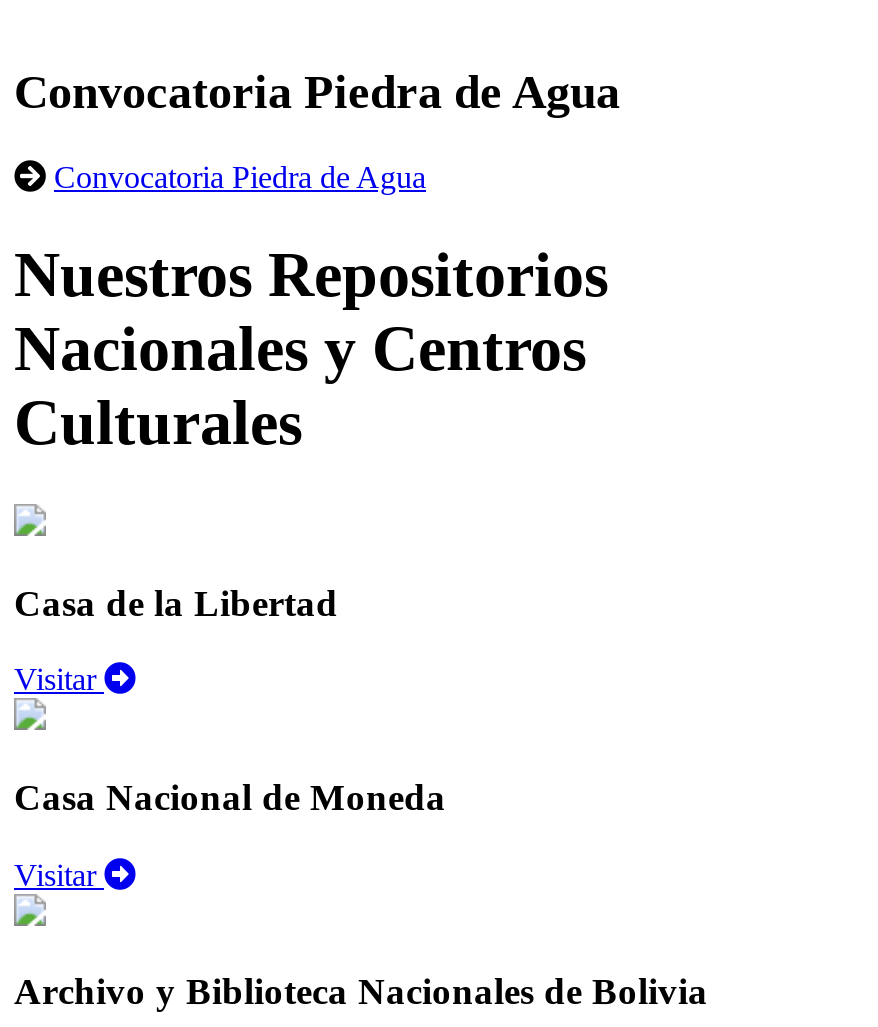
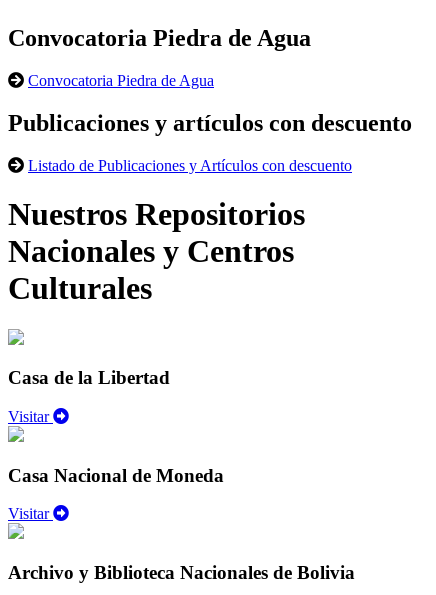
none -> [8,110,412,174] Publicaciones y artículos con descuento | Listado de Publicaciones y Artículos con descuento

